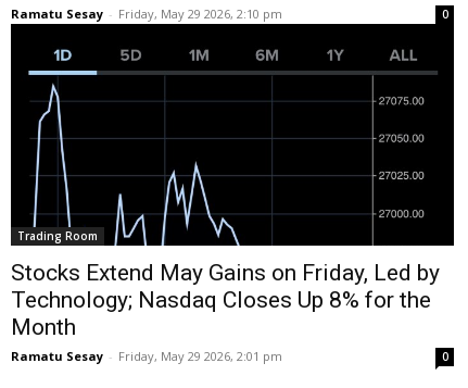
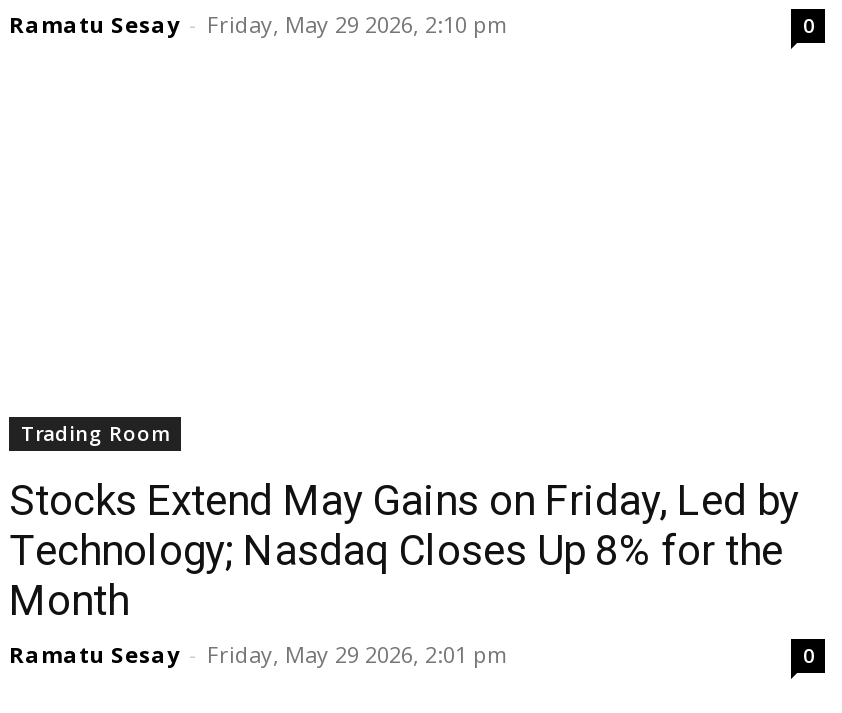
[10,23,455,247] [image] -> none

